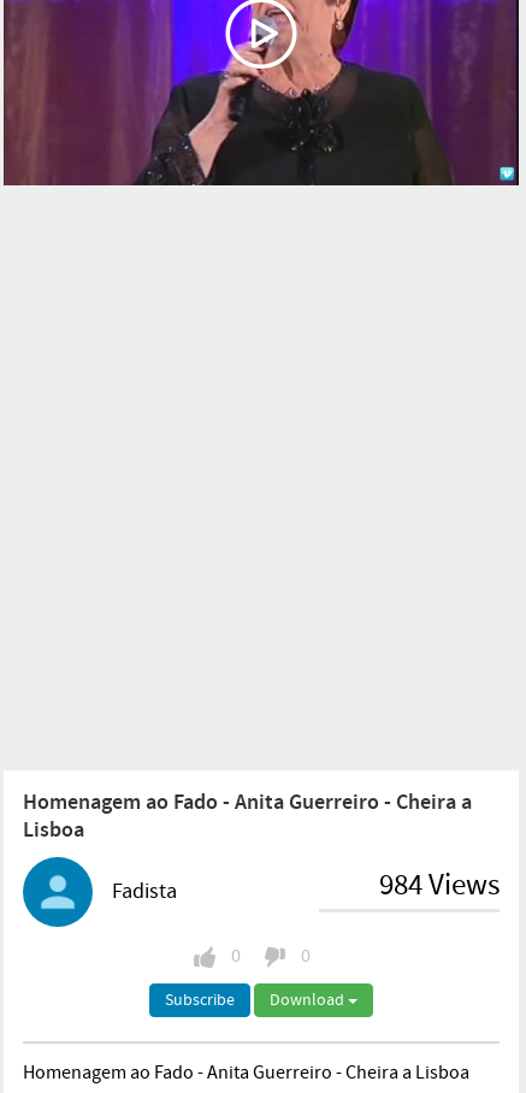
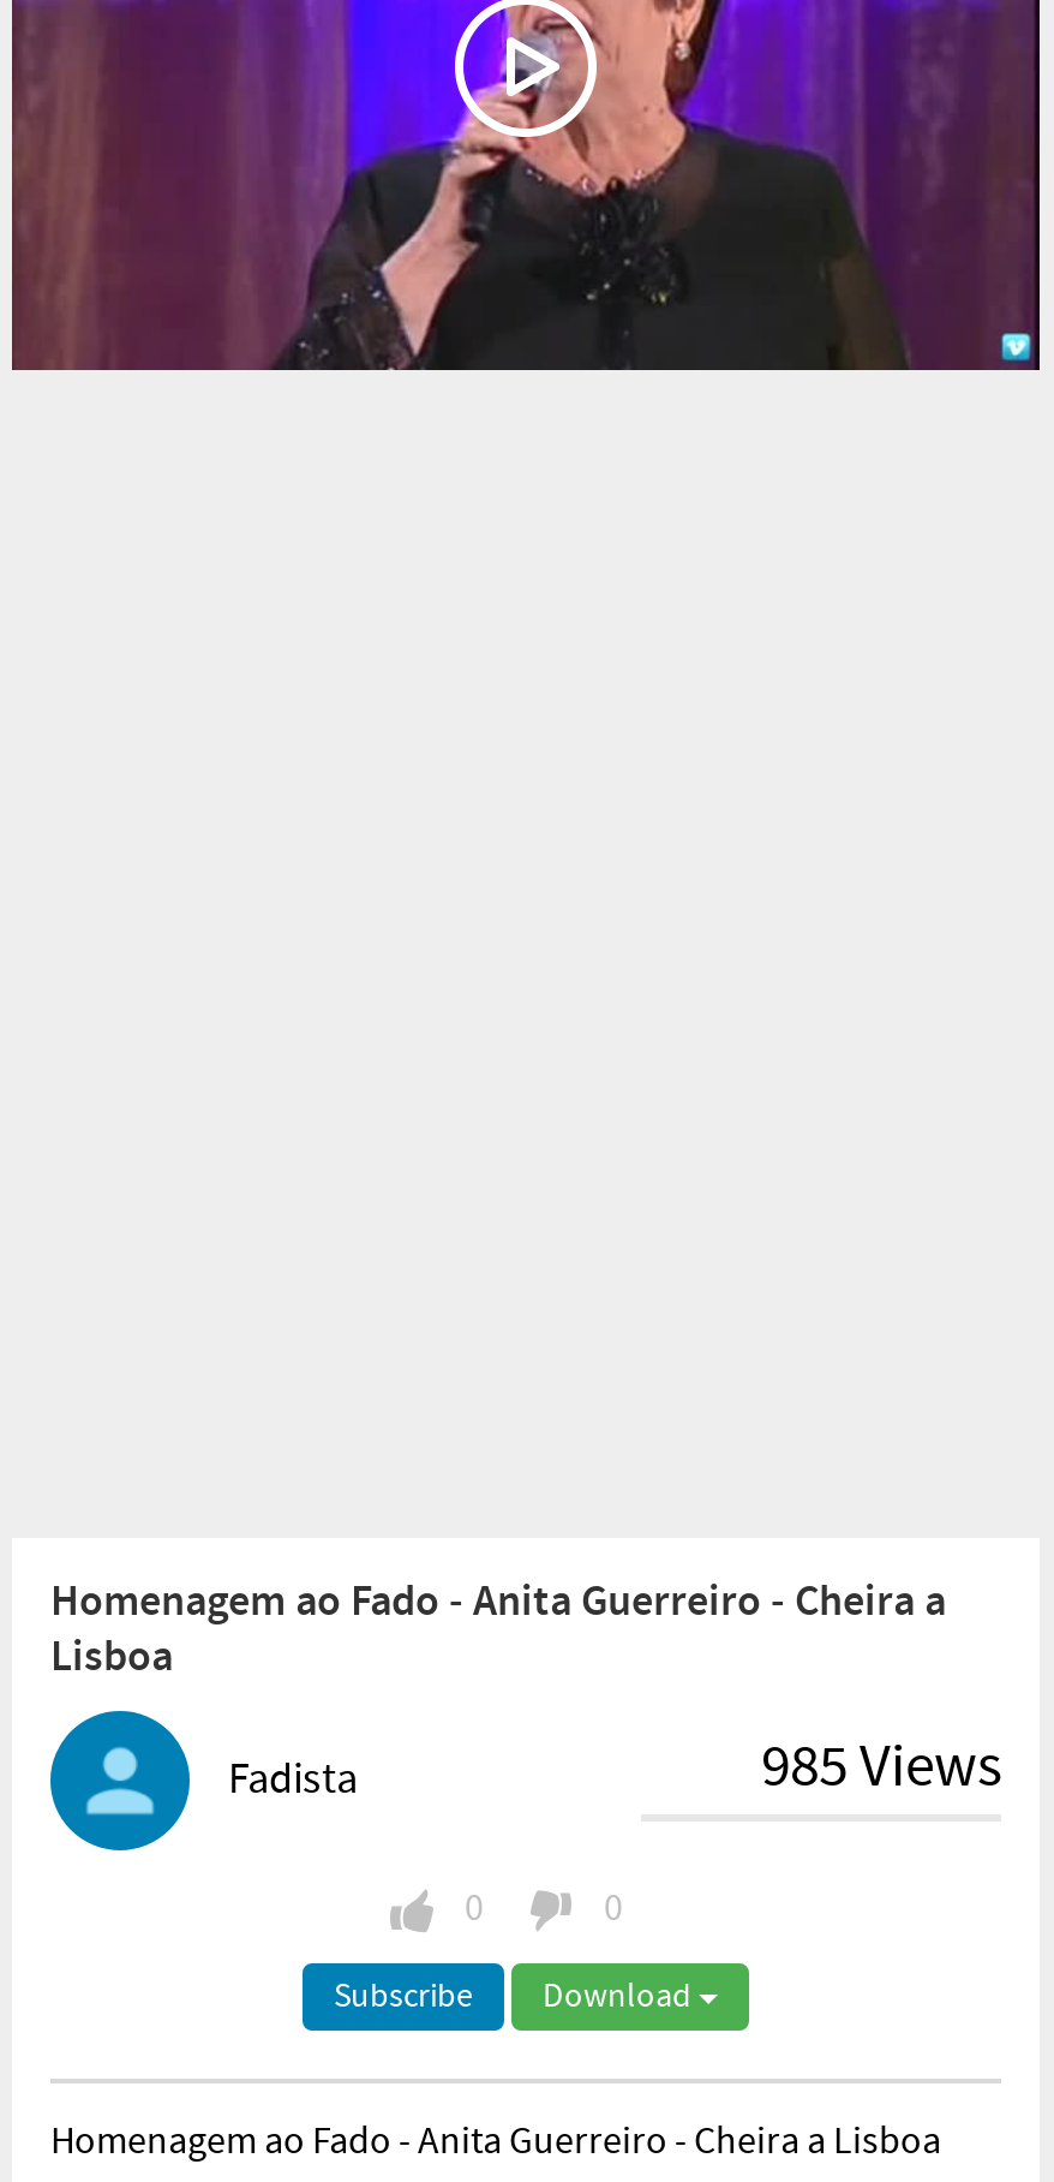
[379,865,500,906] 984 Views -> [761,1727,1001,1809] 985 Views

